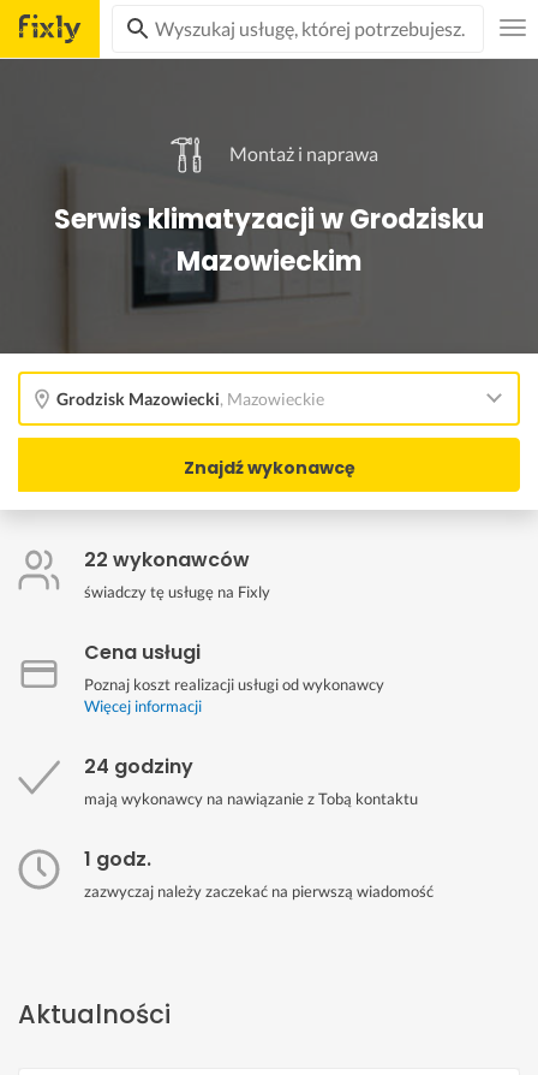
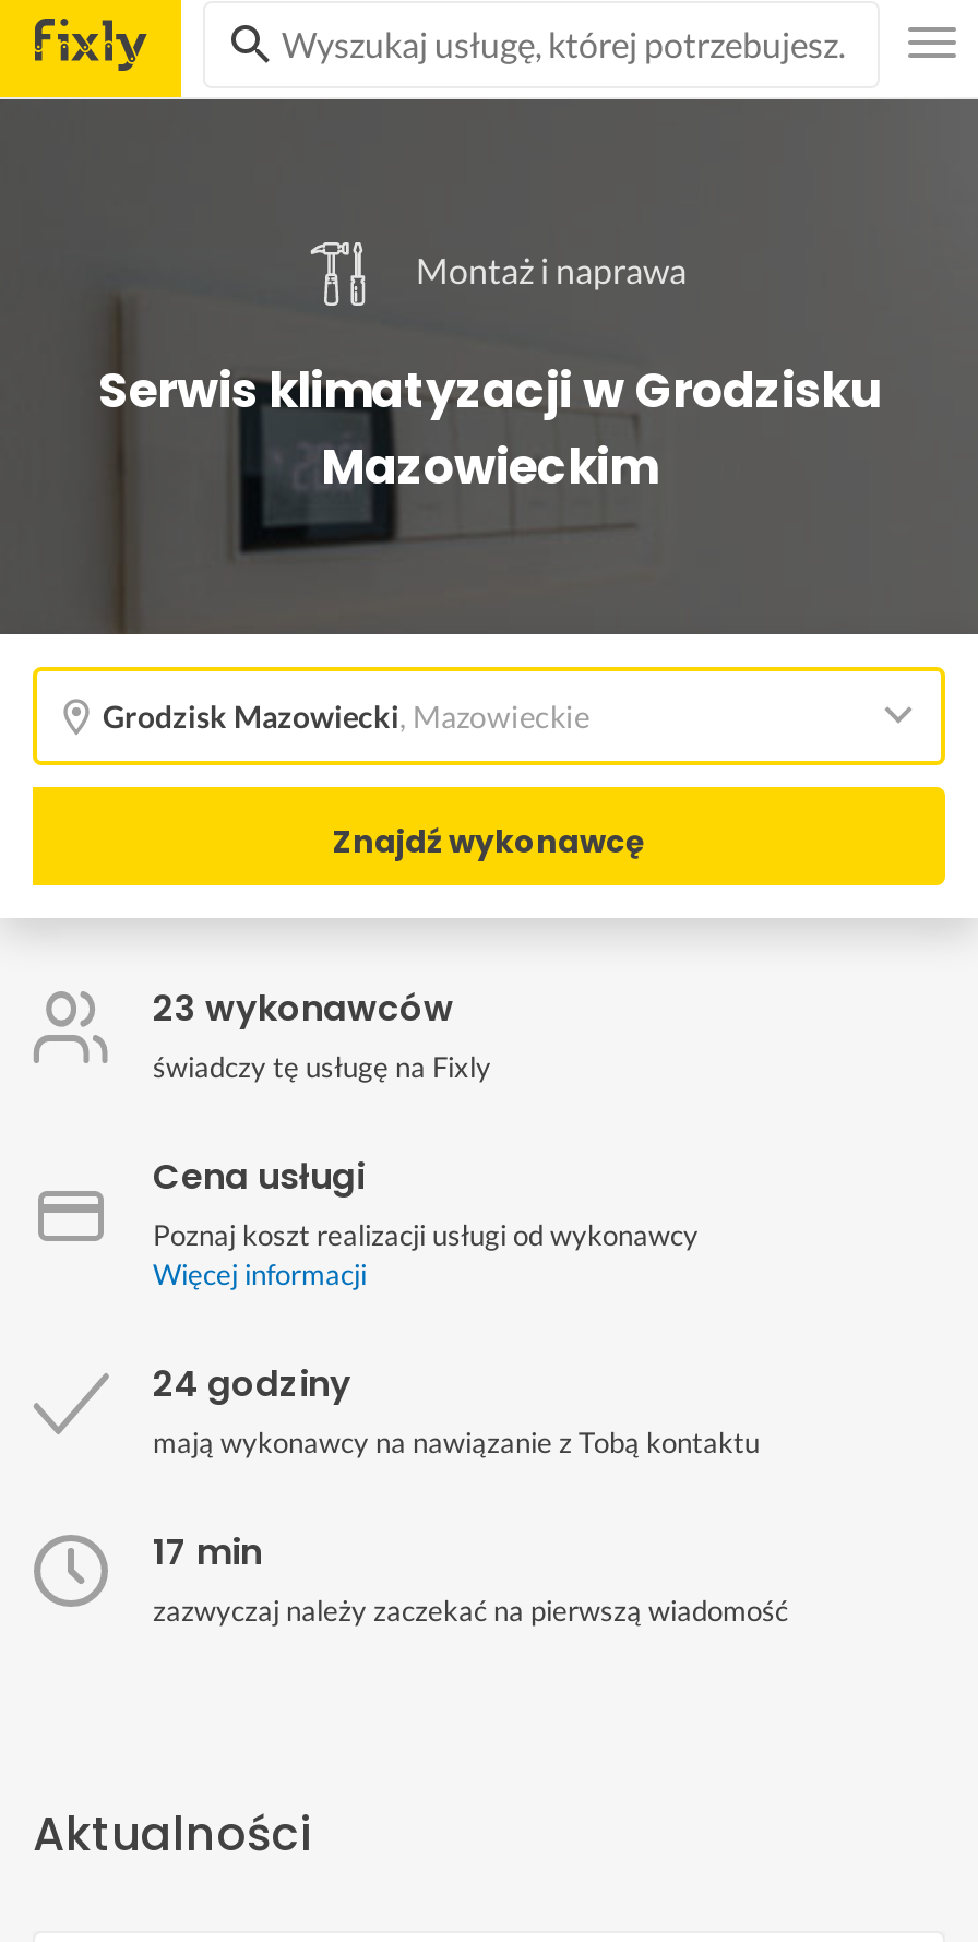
[84,546,250,574] 22 wykonawców -> [153,984,454,1034] 23 wykonawców
[84,845,151,873] 1 godz. -> [153,1527,262,1577] 17 min

